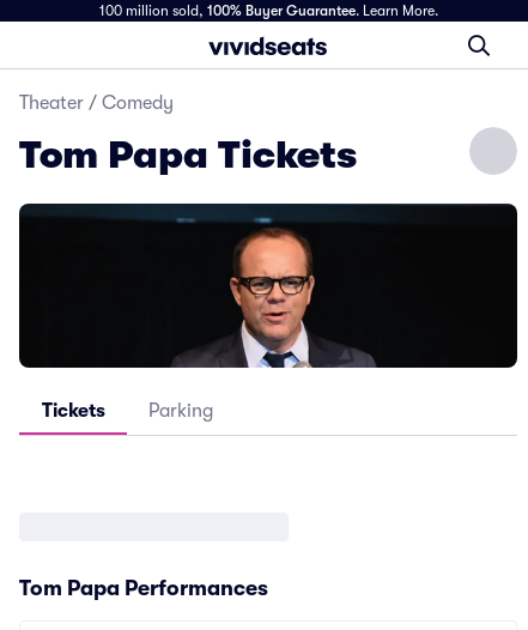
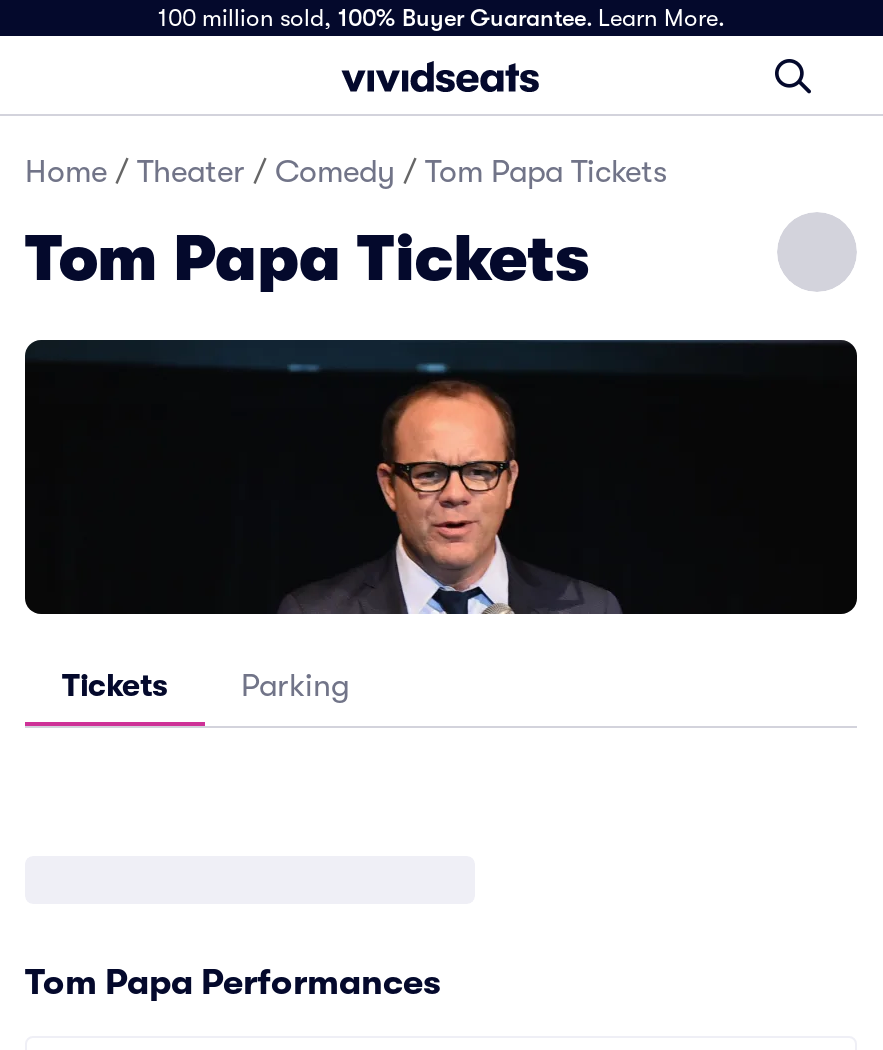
[19,92,174,114] Theater / Comedy -> [25,154,667,190] Home / Theater / Comedy / Tom Papa Tickets

